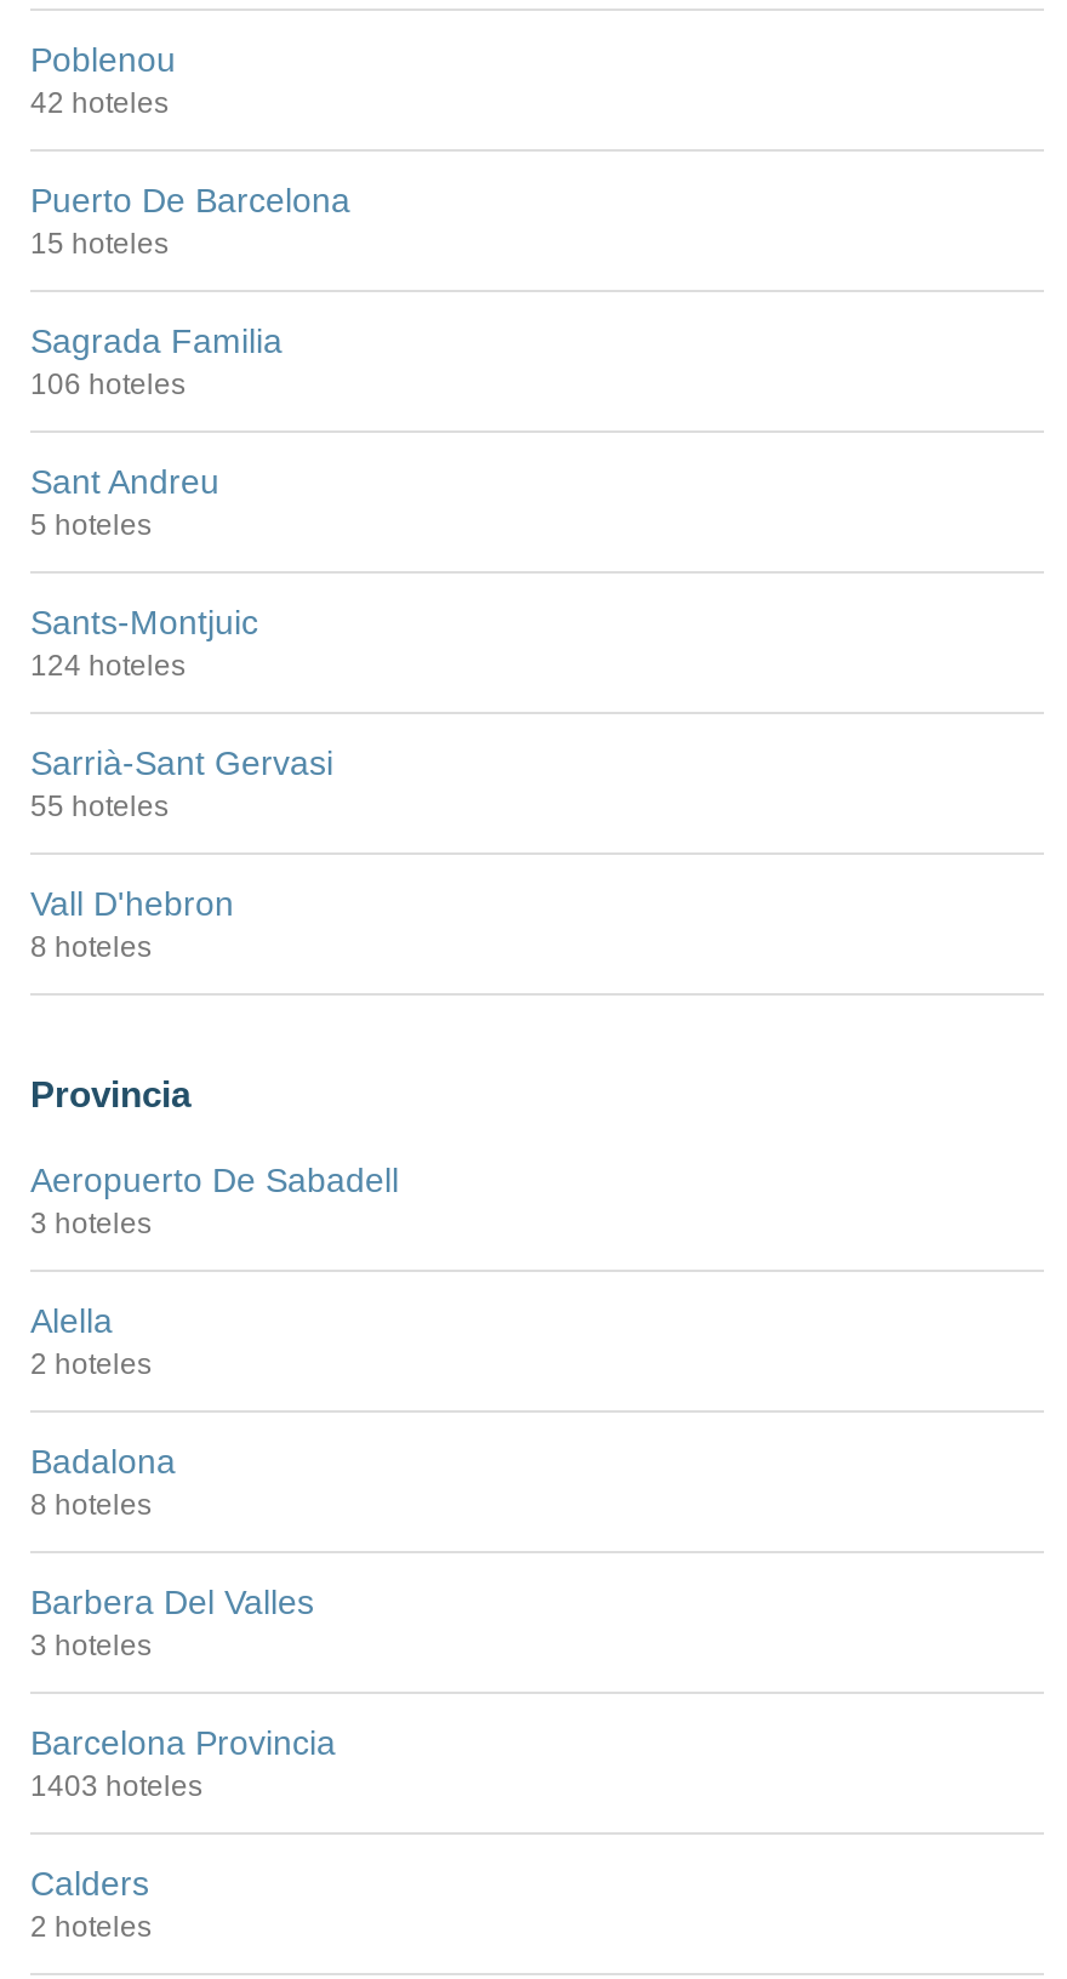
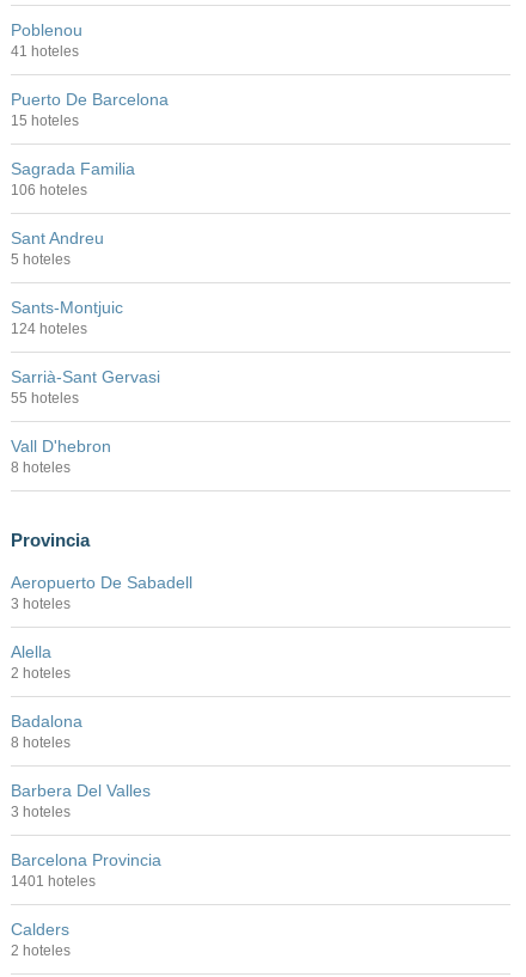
[30,85,169,119] 42 hoteles -> [11,43,79,59] 41 hoteles
[30,1768,202,1802] 1403 hoteles -> [11,872,96,889] 1401 hoteles

